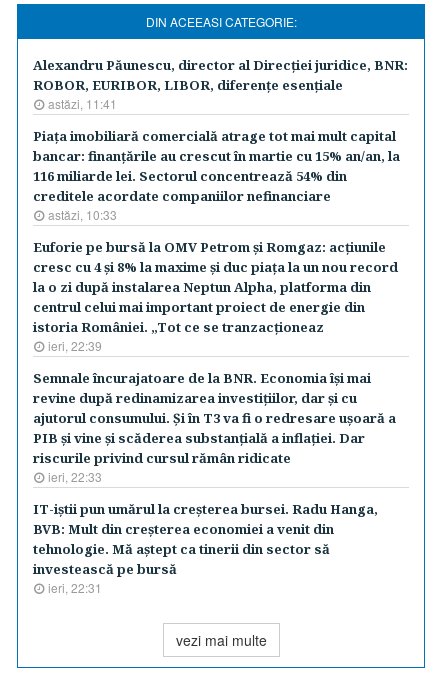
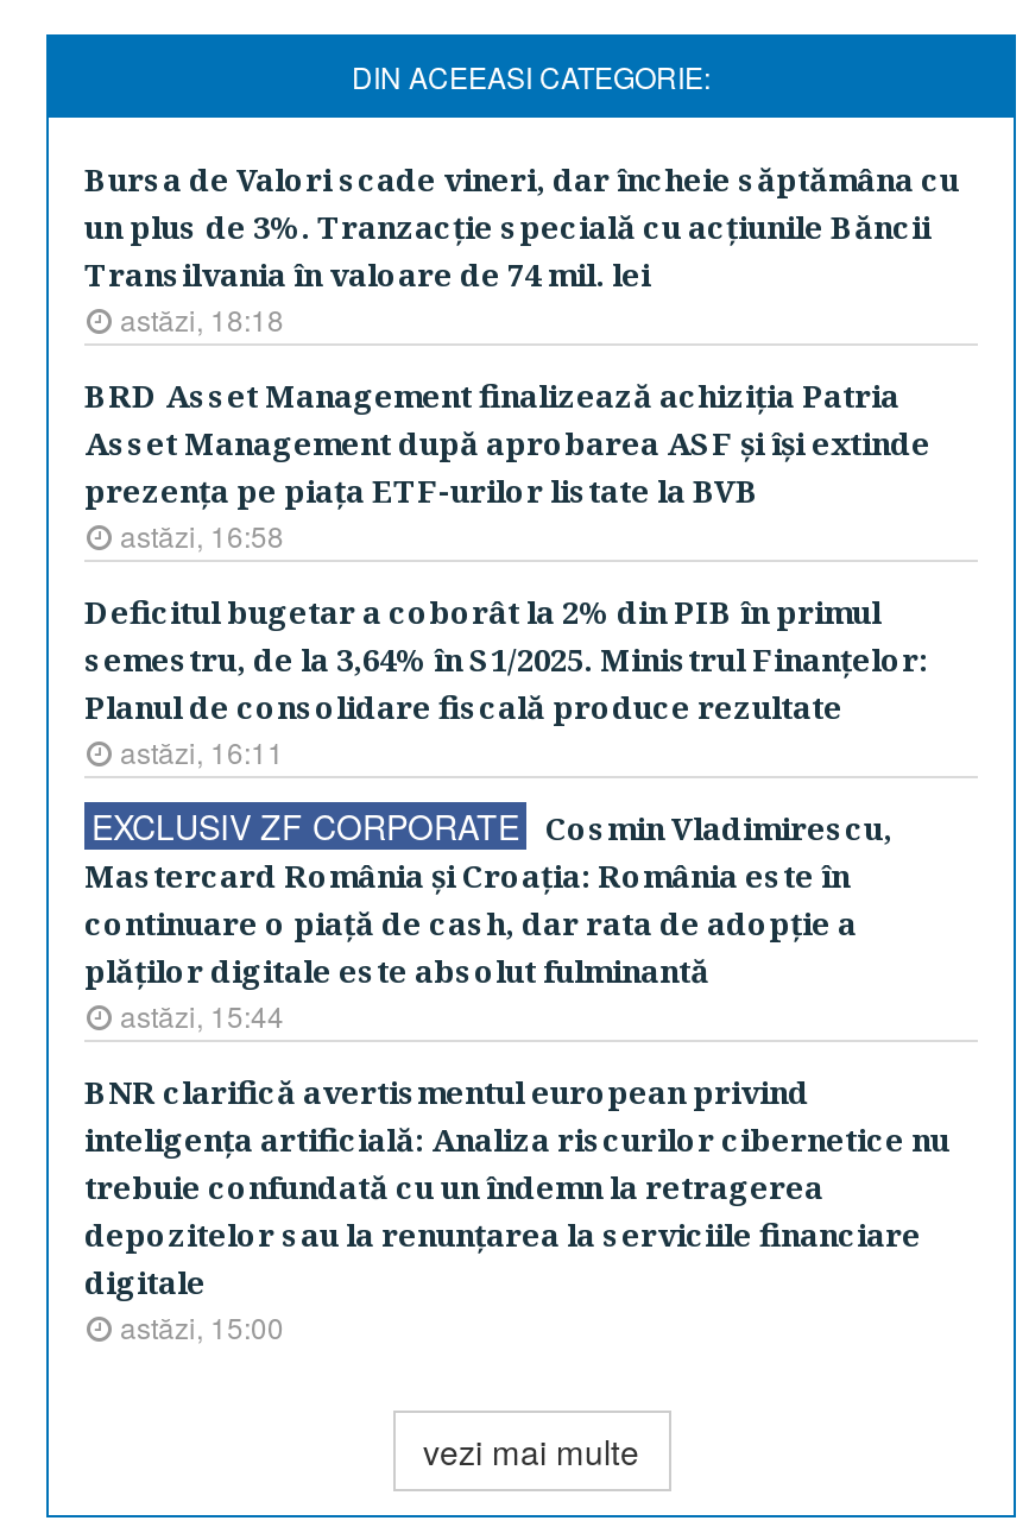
[33,56,408,112] Alexandru Păunescu, director al Direcţiei juridice, BNR: | ROBOR, EURIBOR, LIBOR, diferenţe esenţiale | astăzi, 11:41 -> [84,158,959,339] Bursa de Valori scade vineri, dar încheie săptămâna cu | un plus de 3%. Tranzacţie specială cu acţiunile Băncii | Transilvania în valoare de 74 mil. lei | astăzi, 18:18
[33,127,400,223] Piaţa imobiliară comercială atrage tot mai mult capital | bancar: finanţările au crescut în martie cu 15% an/an, la | 116 miliarde lei. Sectorul concentrează 54% din | creditele acordate companiilor nefinanciare | astăzi, 10:33 -> [84,374,930,555] BRD Asset Management finalizează achiziţia Patria | Asset Management după aprobarea ASF şi îşi extinde | prezenţa pe piaţa ETF-urilor listate la BVB | astăzi, 16:58
[33,238,398,354] Euforie pe bursă la OMV Petrom şi Romgaz: acţiunile | cresc cu 4 şi 8% la maxime şi duc piaţa la un nou record | la o zi după instalarea Neptun Alpha, platforma din | centrul celui mai important proiect de energie din | istoria României. „Tot ce se tranzacţioneaz | ieri, 22:39 -> [84,591,928,771] Deficitul bugetar a coborât la 2% din PIB în primul | semestru, de la 3,64% în S1/2025. Ministrul Finanţelor: | Planul de consolidare fiscală produce rezultate | astăzi, 16:11
[33,369,396,485] Semnale încurajatoare de la BNR. Economia îşi mai | revine după redinamizarea investiţiilor, dar şi cu | ajutorul consumului. Şi în T3 va fi o redresare uşoară a | PIB şi vine şi scăderea substanţială a inflaţiei. Dar | riscurile privind cursul rămân ridicate | ieri, 22:33 -> [84,802,892,1035] EXCLUSIV ZF CORPORATE | Cosmin Vladimirescu, | Mastercard România şi Croaţia: România este în | continuare o piaţă de cash, dar rata de adopţie a | plăţilor digitale este absolut fulminantă | astăzi, 15:44
[33,500,378,596] IT-iştii pun umărul la creşterea bursei. Radu Hanga, | BVB: Mult din creşterea economiei a venit din | tehnologie. Mă aştept ca tinerii din sector să | investească pe bursă | ieri, 22:31 -> [84,1071,949,1346] BNR clarifică avertismentul european privind | inteligenţa artificială: Analiza riscurilor cibernetice nu | trebuie confundată cu un îndemn la retragerea | depozitelor sau la renunţarea la serviciile financiare | digitale | astăzi, 15:00

